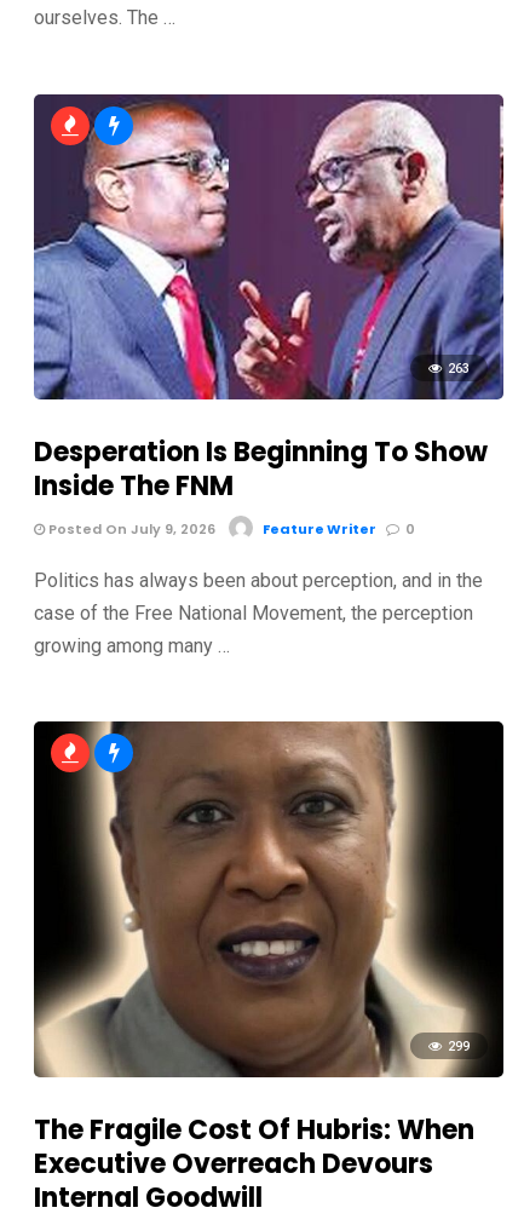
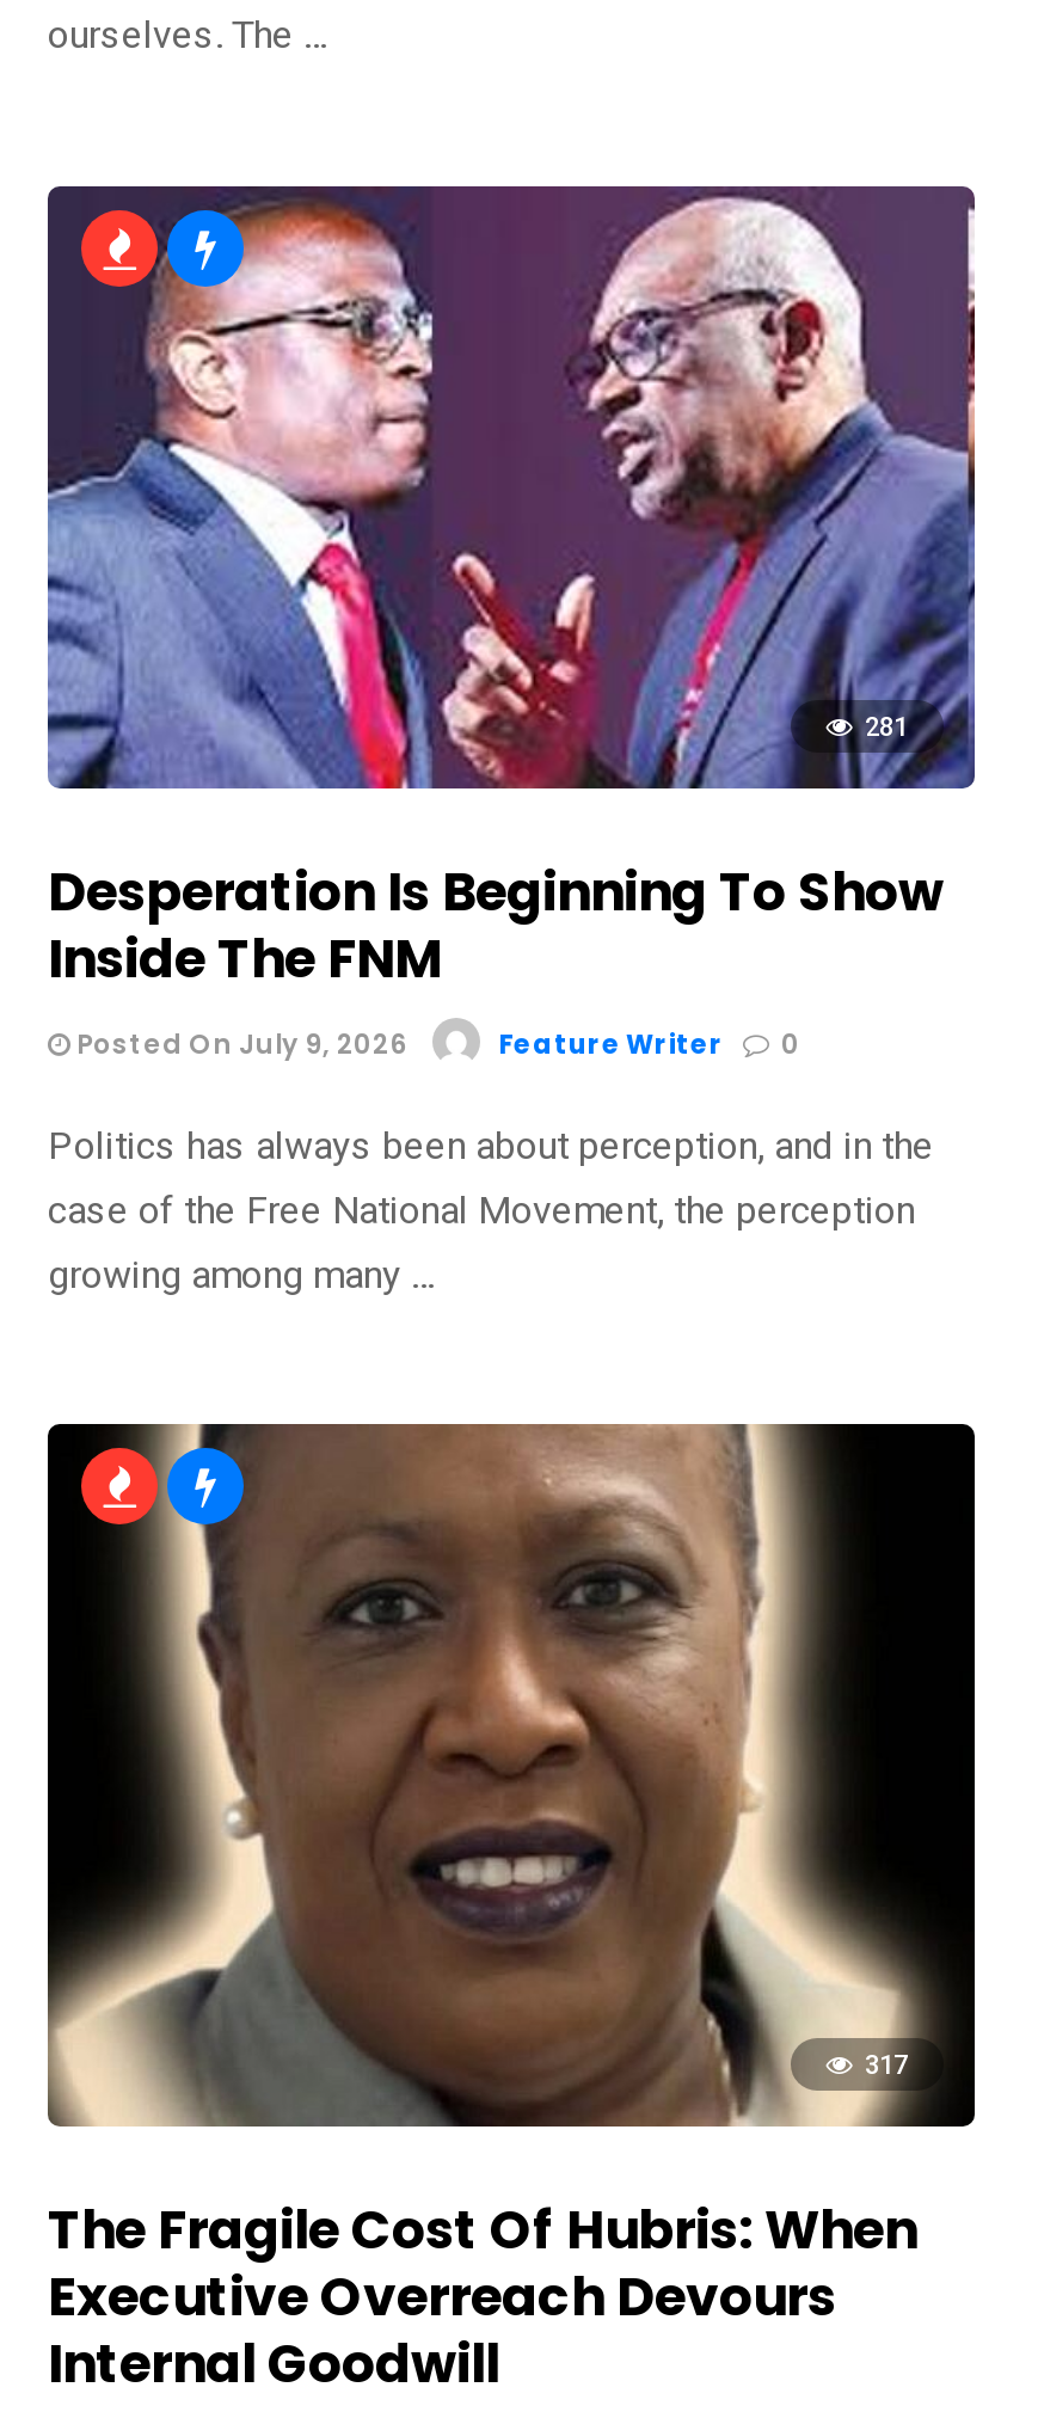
[448,360,470,376] 263 -> [865,711,908,742] 281
[448,1038,470,1054] 299 -> [865,2049,908,2080] 317

